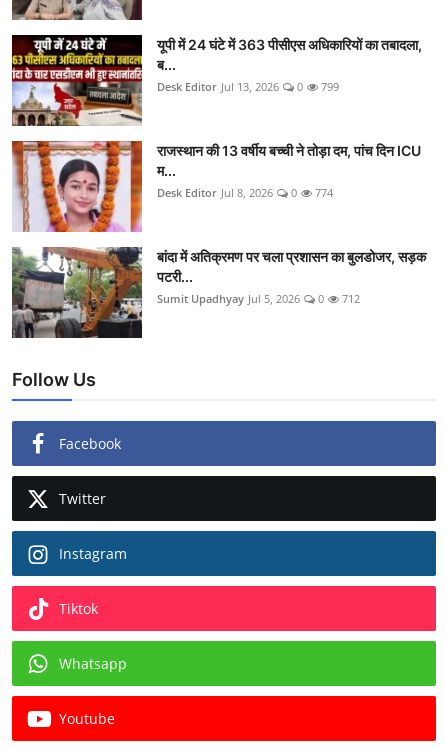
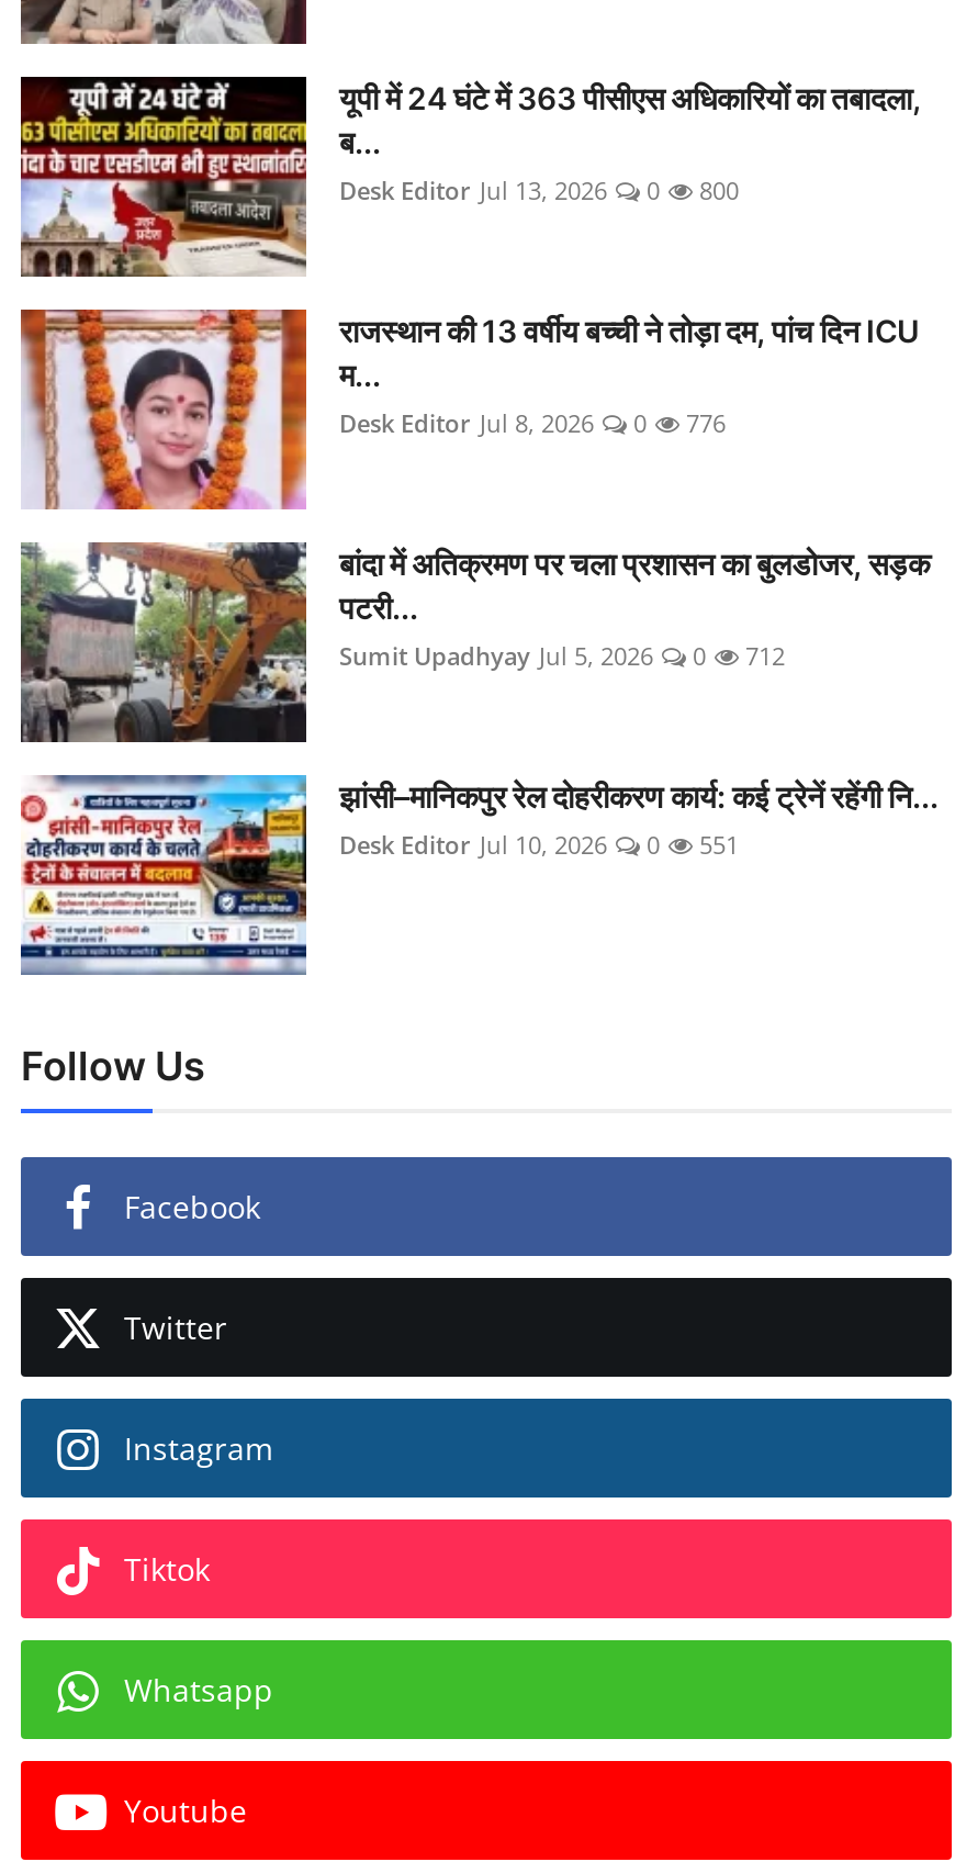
[157,79,339,94] Desk Editor Jul 13, 2026 0 799 -> [339,175,739,207] Desk Editor Jul 13, 2026 0 800
[157,185,333,200] Desk Editor Jul 8, 2026 0 774 -> [339,407,726,440] Desk Editor Jul 8, 2026 0 776
none -> [19,773,939,977] [image] | झांसी–मानिकपुर रेल दोहरीकरण कार्य: कई ट्रेनें रहेंगी नि... | Desk Editor Jul 10, 2026 | 0 | 551

